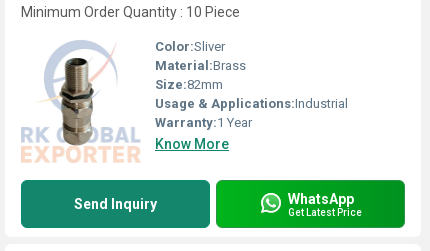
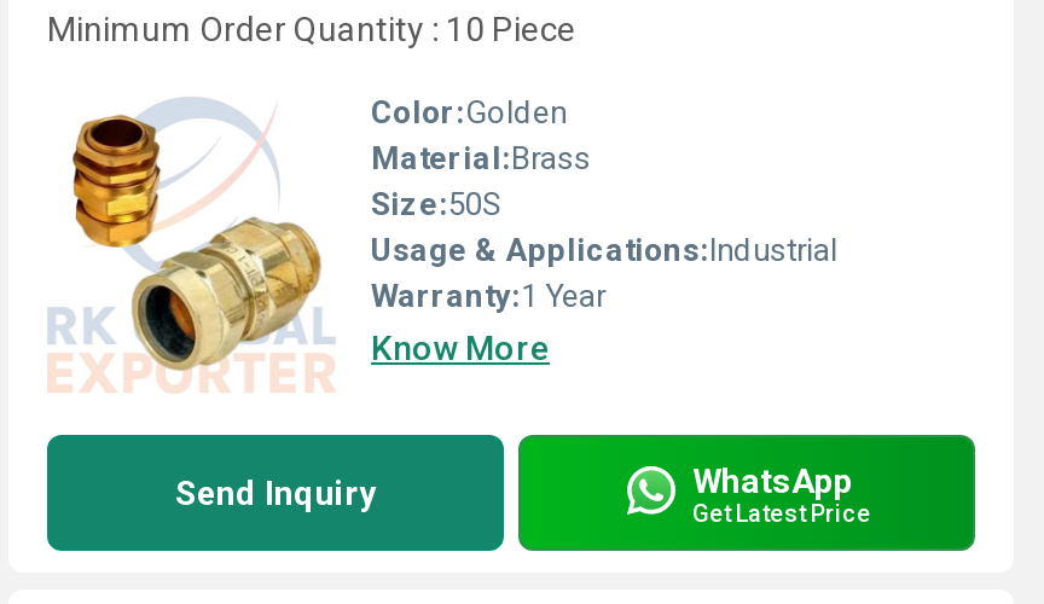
[32,39,225,153] [image] | Color:Sliver -> [71,94,567,372] [image] | Color:Golden
[155,77,223,92] Size:82mm -> [371,186,501,222] Size:50S

